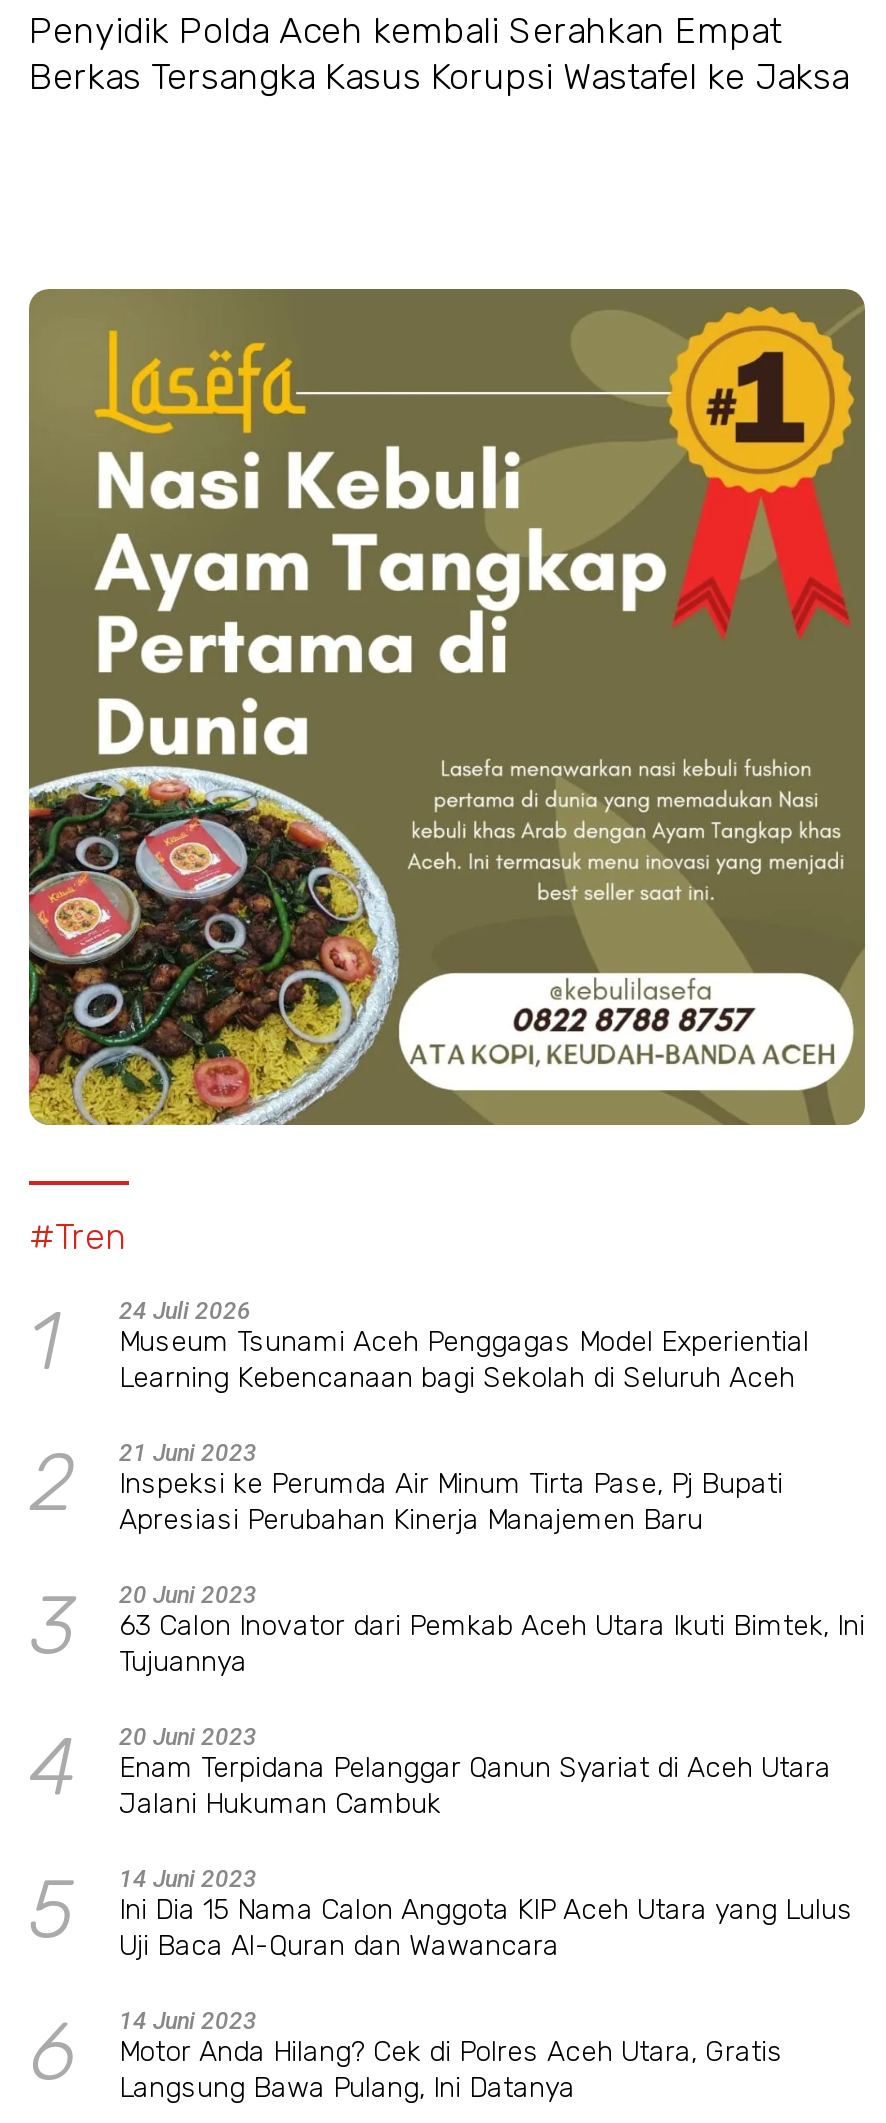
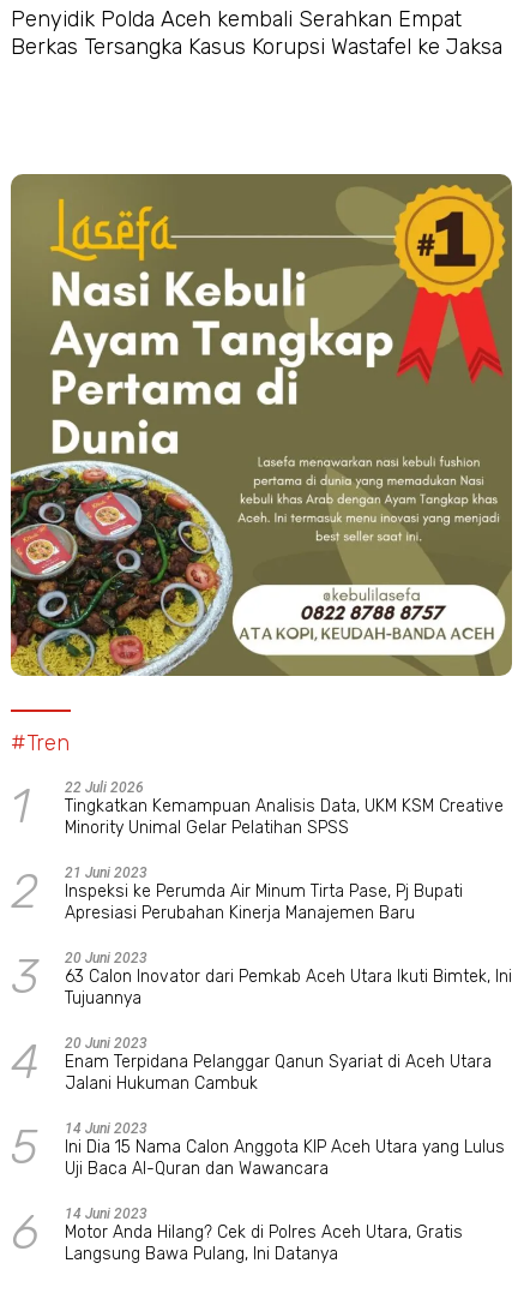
[119,1297,809,1395] 24 Juli 2026 | Museum Tsunami Aceh Penggagas Model Experiential | Learning Kebencanaan bagi Sekolah di Seluruh Aceh -> [65,780,504,838] 22 Juli 2026 | Tingkatkan Kemampuan Analisis Data, UKM KSM Creative | Minority Unimal Gelar Pelatihan SPSS

